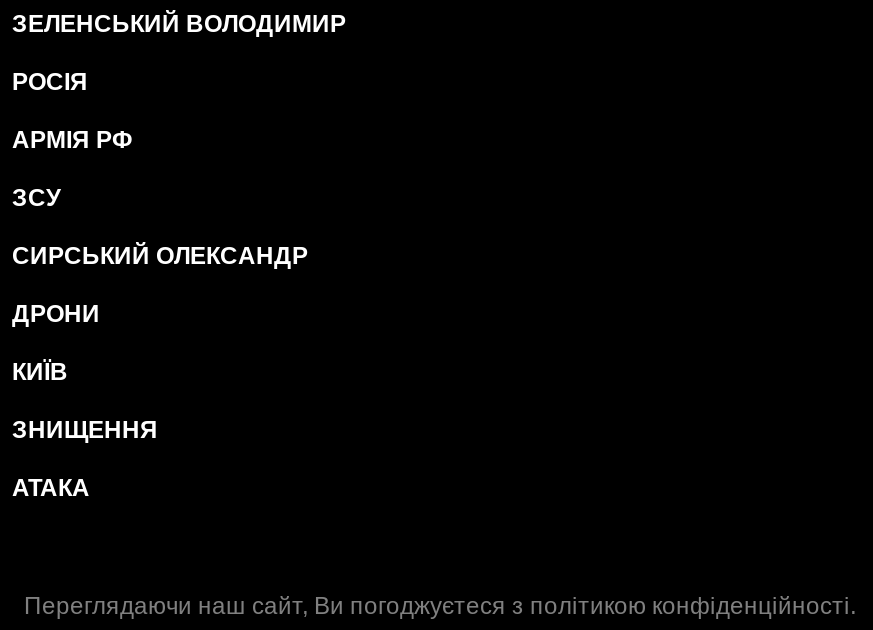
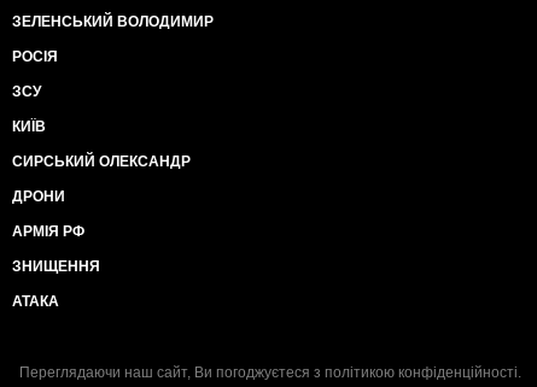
moved [12,126,132,154] -> [12,223,84,240]: АРМІЯ РФ
moved [12,184,60,212] -> [12,83,41,100]: ЗСУ
moved [12,358,68,386] -> [12,118,46,135]: КИЇВ

